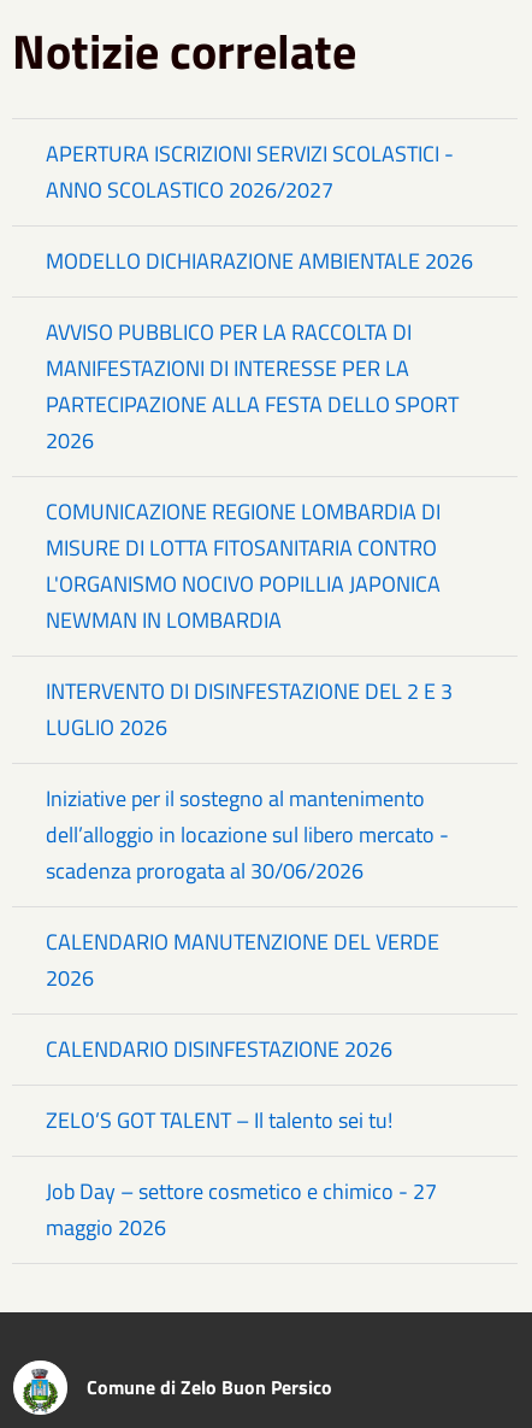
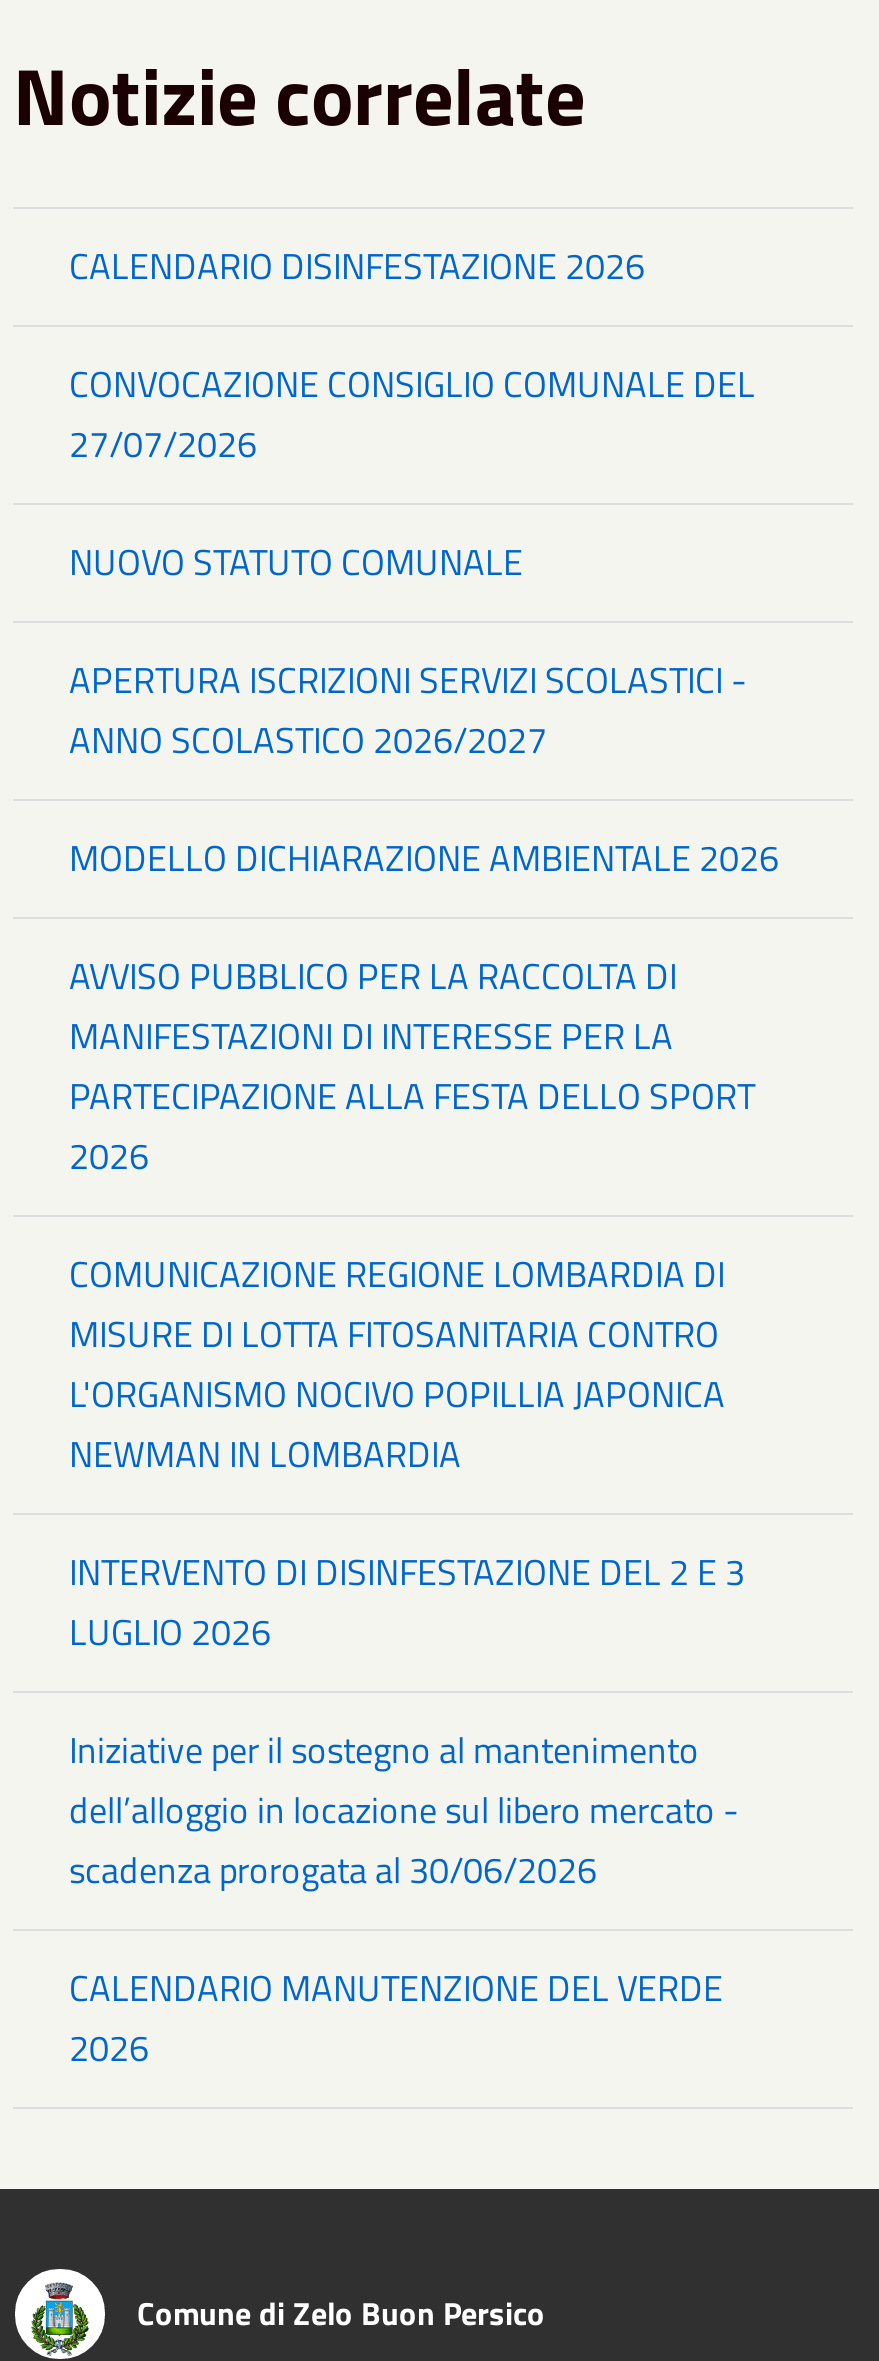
none -> [69,358,755,590] CONVOCAZIONE CONSIGLIO COMUNALE DEL | 27/07/2026 | NUOVO STATUTO COMUNALE
moved [46,138,473,995] -> [69,654,779,2076]: APERTURA ISCRIZIONI SERVIZI SCOLASTICI - | ANNO SCOLASTICO 2026/2027 | MODELLO DICHIARAZIONE AMBIENTALE 2026 | ... | CALENDARIO MANUTENZIONE DEL VERDE | 2026
moved [46,1033,392,1066] -> [69,240,645,294]: CALENDARIO DISINFESTAZIONE 2026
[46,1104,437,1244] ZELO’S GOT TALENT – Il talento sei tu! | Job Day – settore cosmetico e chimico - 27 | maggio 2026 -> none

